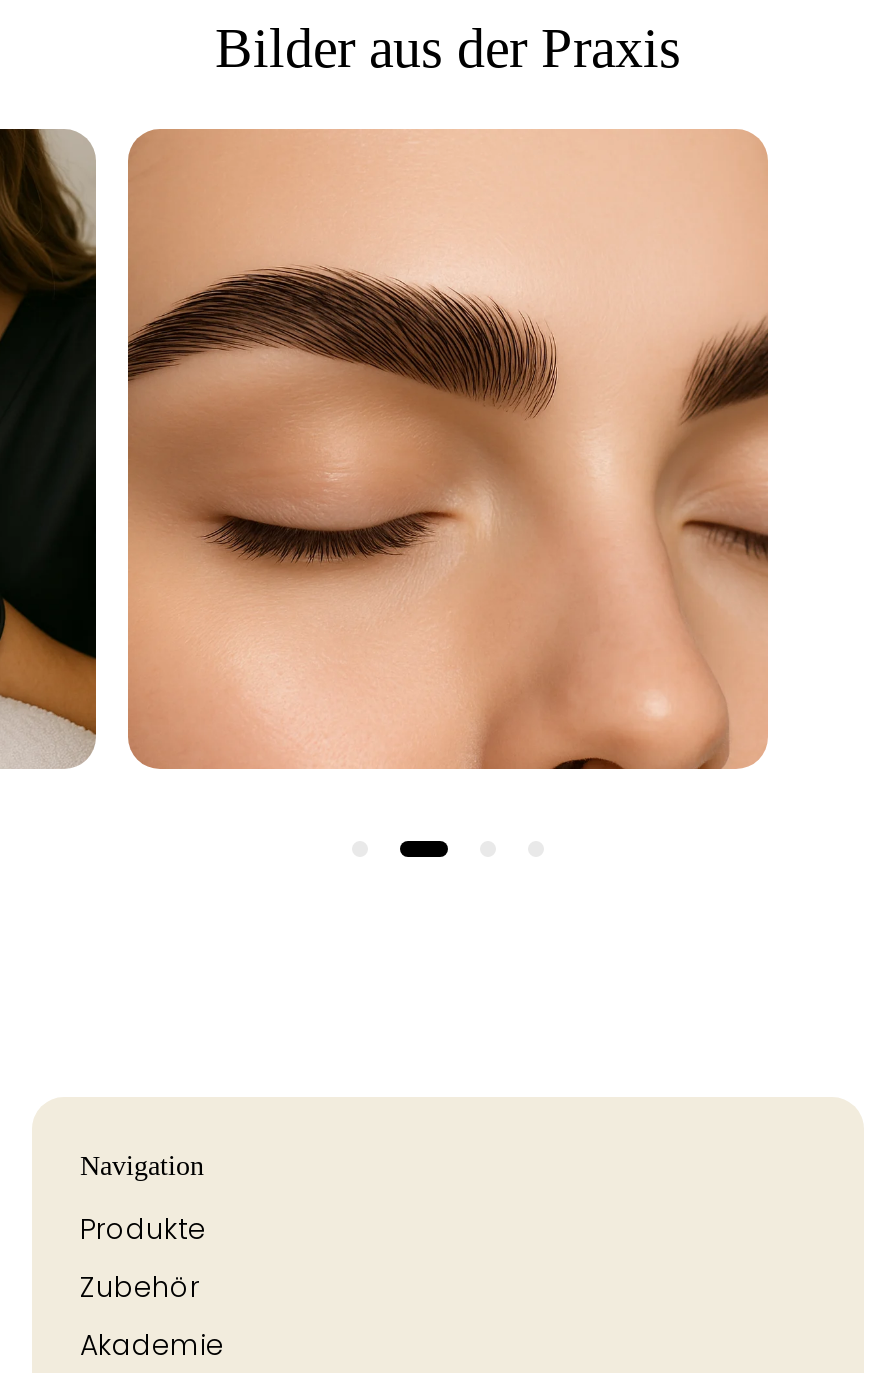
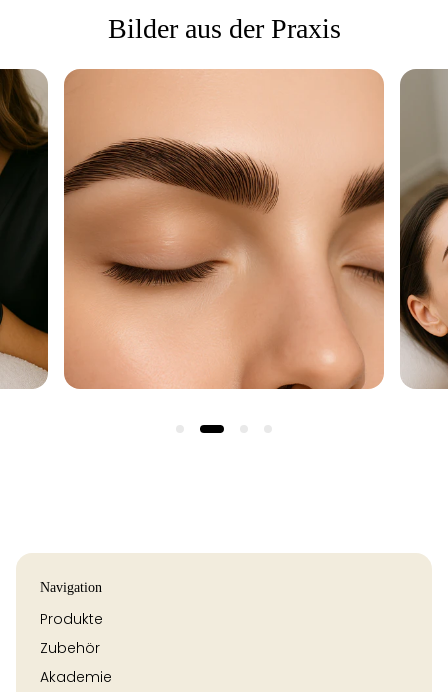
none -> [399,68,445,390] [image]

